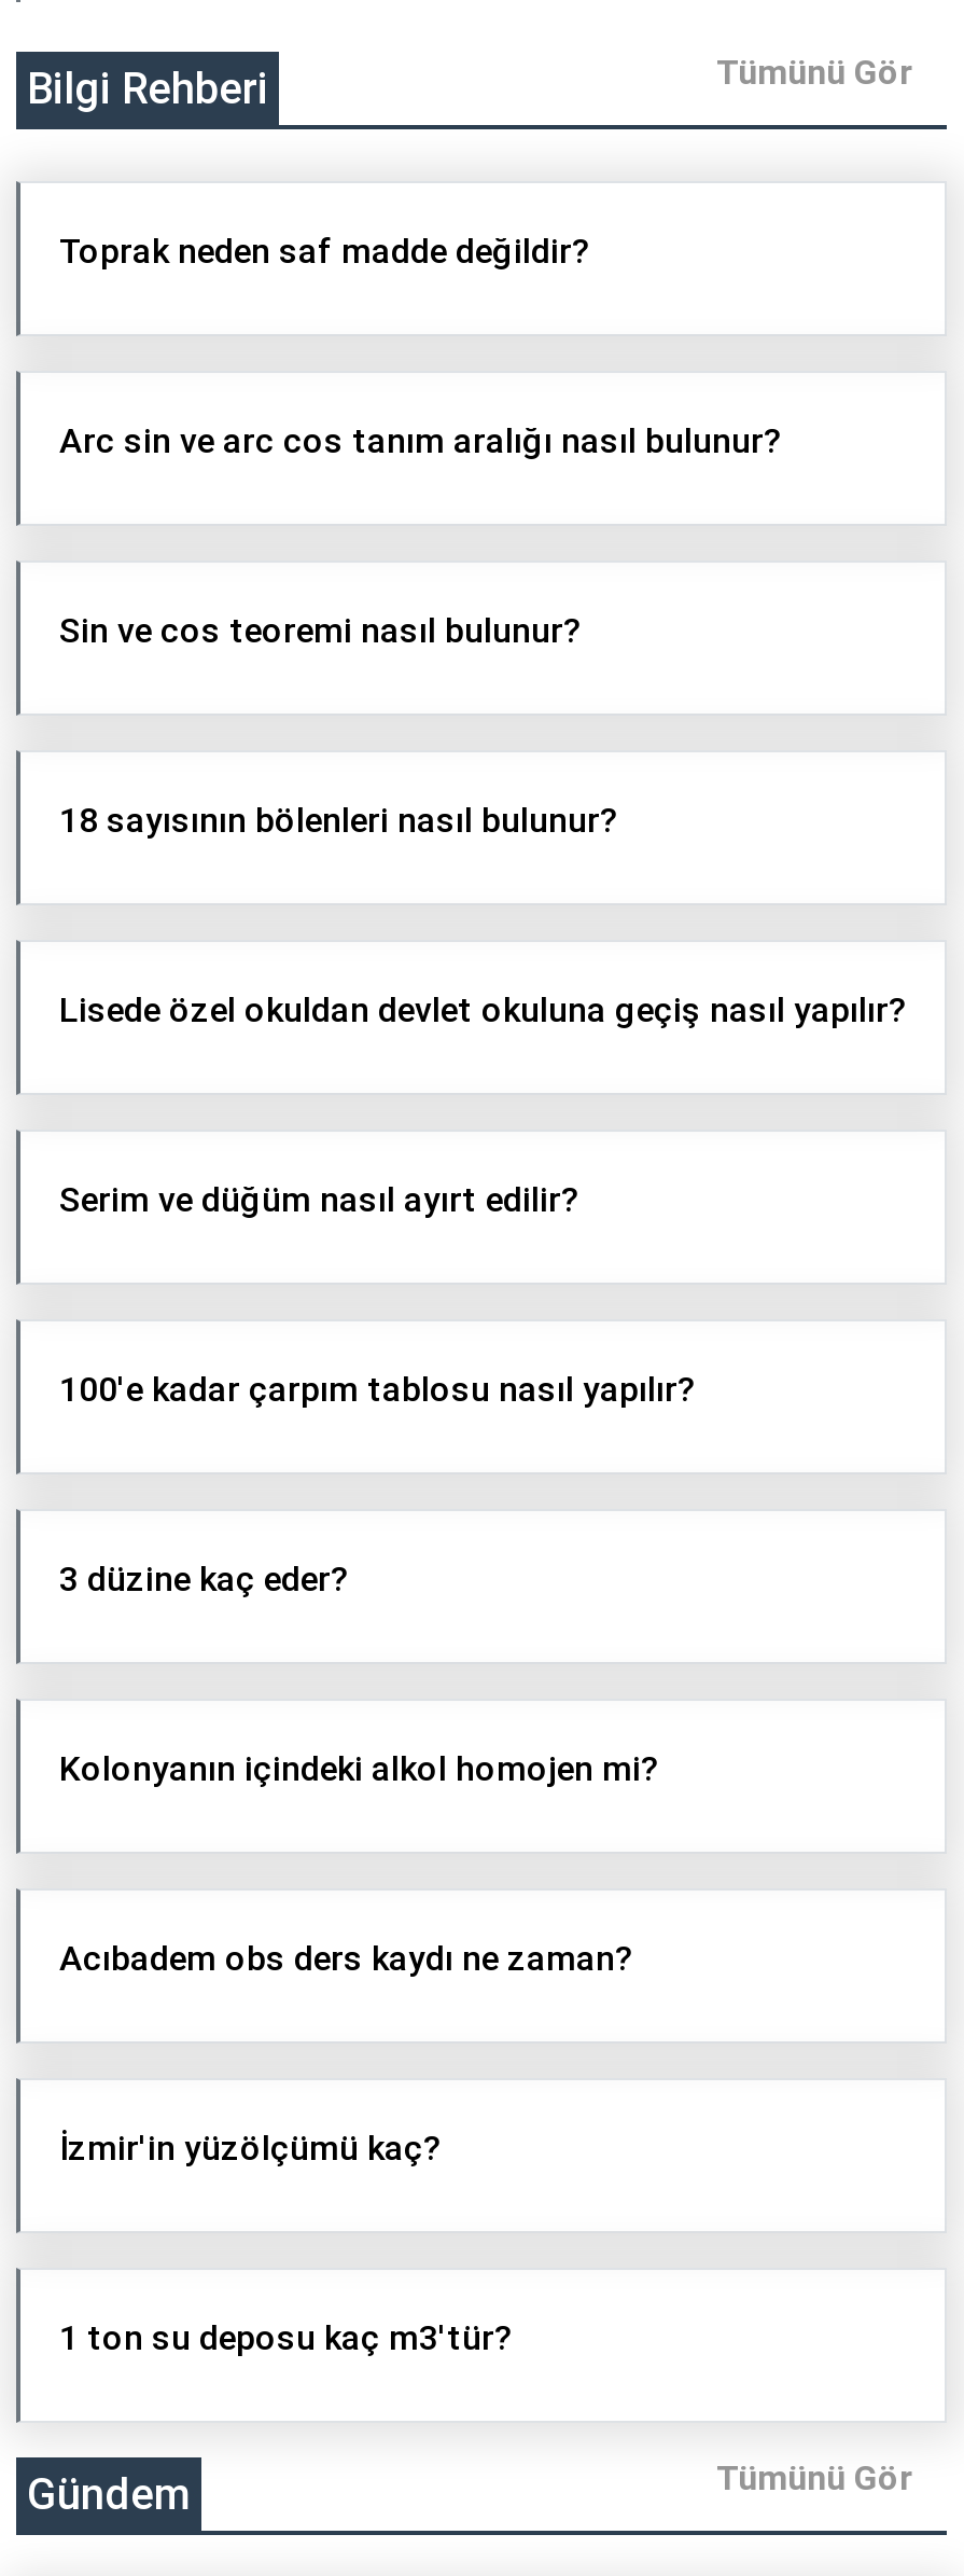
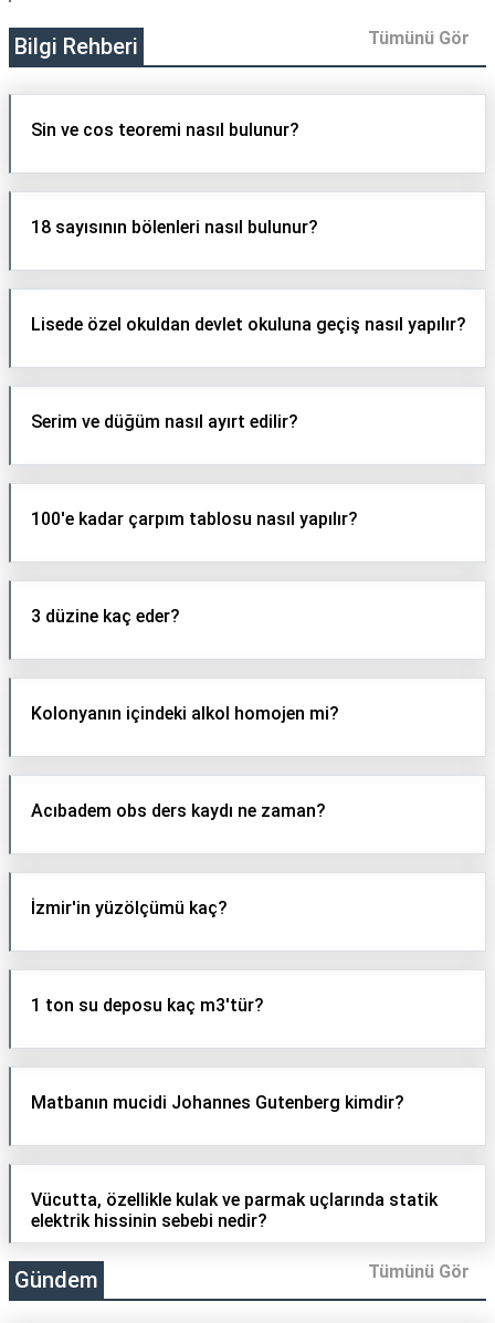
[59,232,591,272] Toprak neden saf madde değildir? -> none
[59,421,783,462] Arc sin ve arc cos tanım aralığı nasıl bulunur? -> none
moved [59,611,908,2359] -> [31,120,466,1016]: Sin ve cos teoremi nasıl bulunur? | 18 sayısının bölenleri nasıl bulunur? | Lisede özel okuldan devlet okuluna geçiş nasıl yapılır? | ... | İzmir'in yüzölçümü kaç? | 1 ton su deposu kaç m3'tür?
none -> [31,1092,404,1113] Matbanın mucidi Johannes Gutenberg kimdir?
none -> [31,1190,438,1232] Vücutta, özellikle kulak ve parmak uçlarında statik | elektrik hissinin sebebi nedir?

